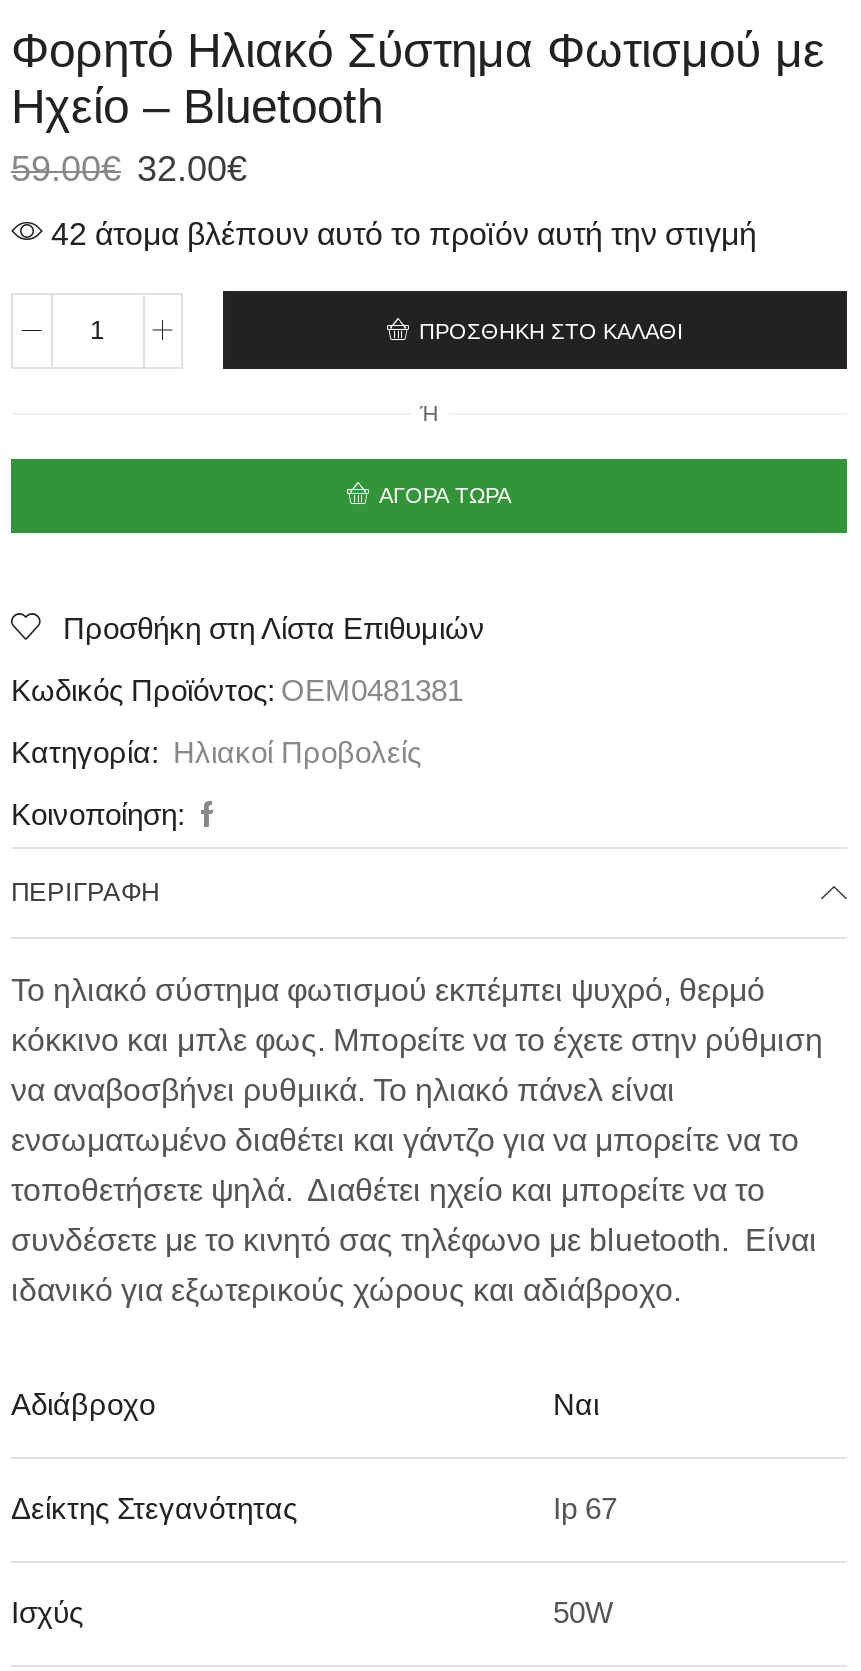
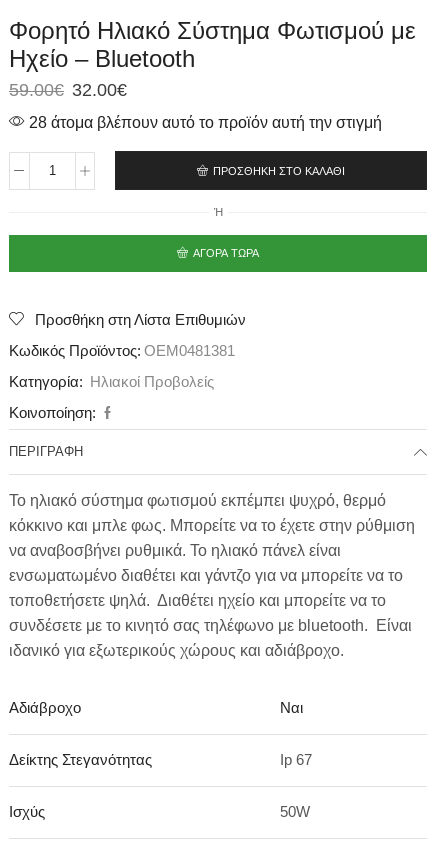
[43,217,757,251] 42 άτομα βλέπουν αυτό το προϊόν αυτή την στιγμή -> [25,114,382,131] 28 άτομα βλέπουν αυτό το προϊόν αυτή την στιγμή

